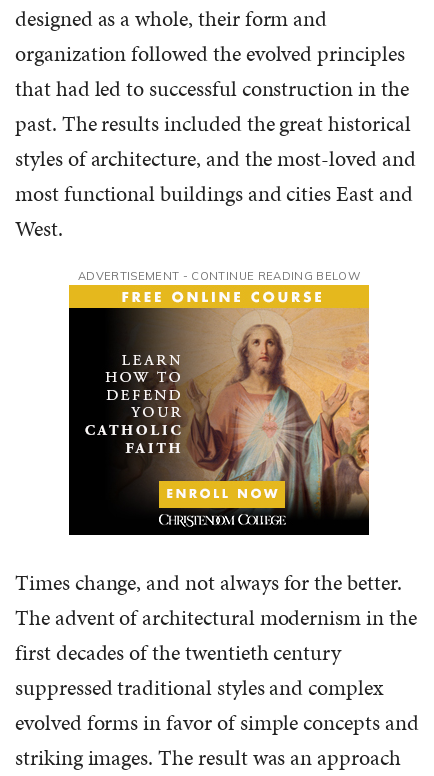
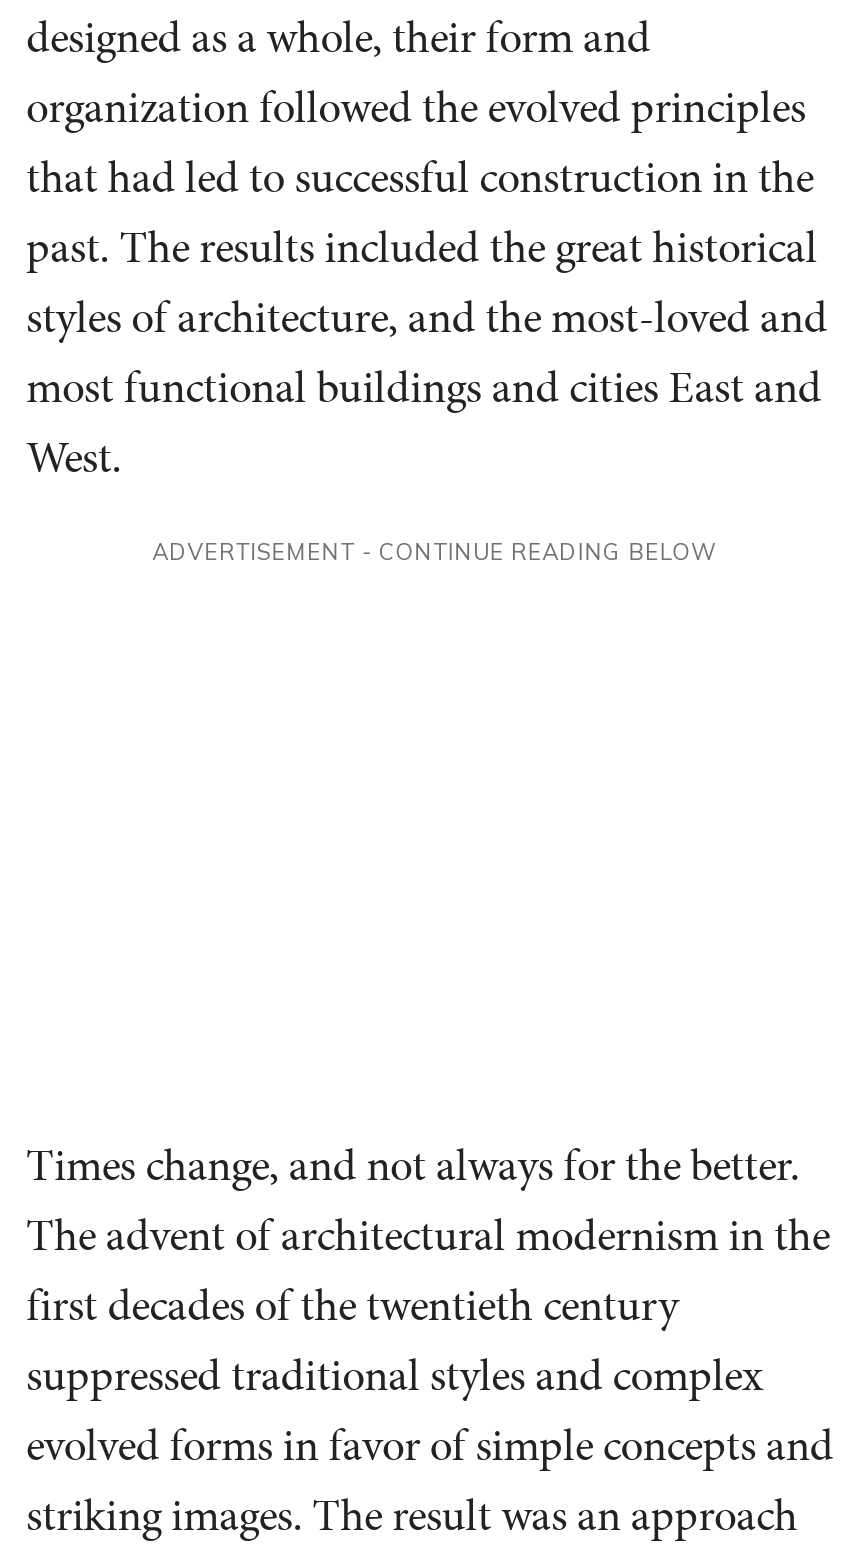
[68,284,370,536] [image] -> none

